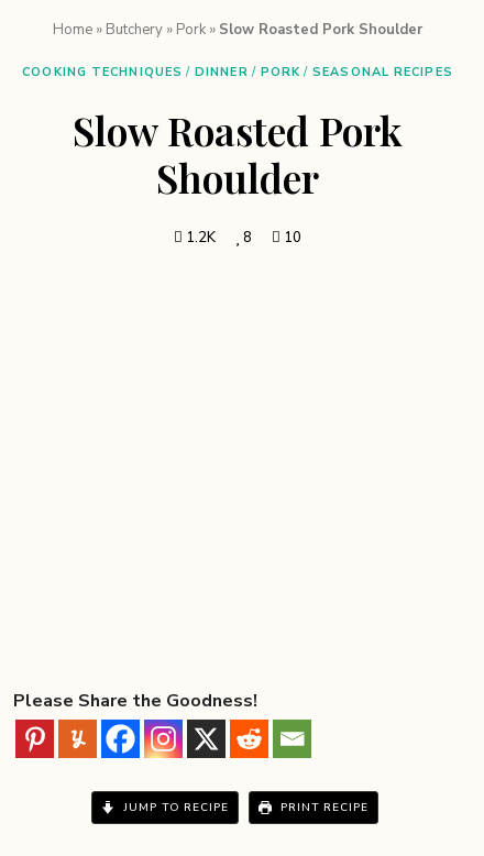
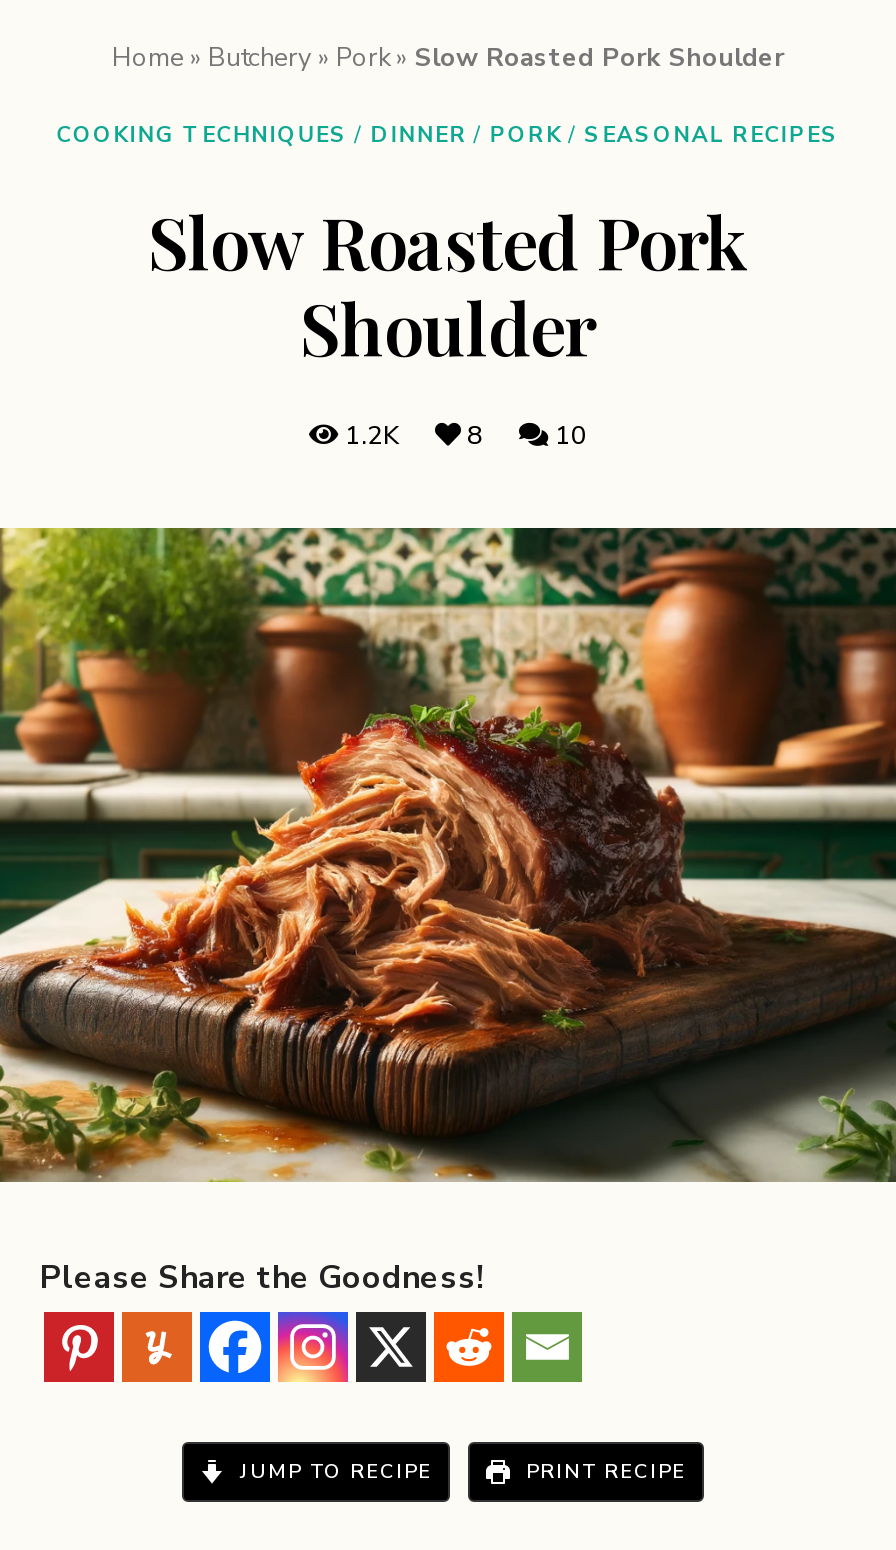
none -> [6,526,890,1184] [image]

